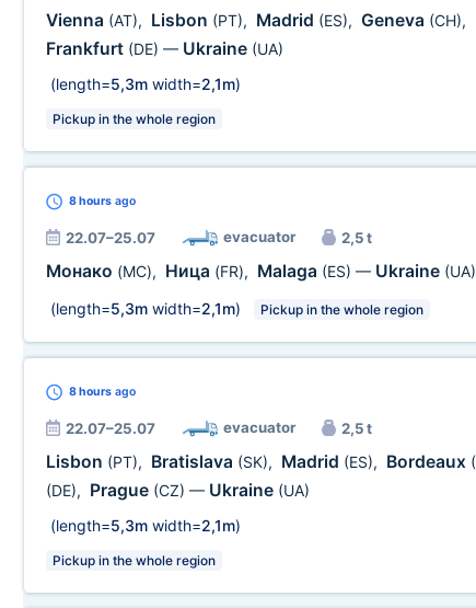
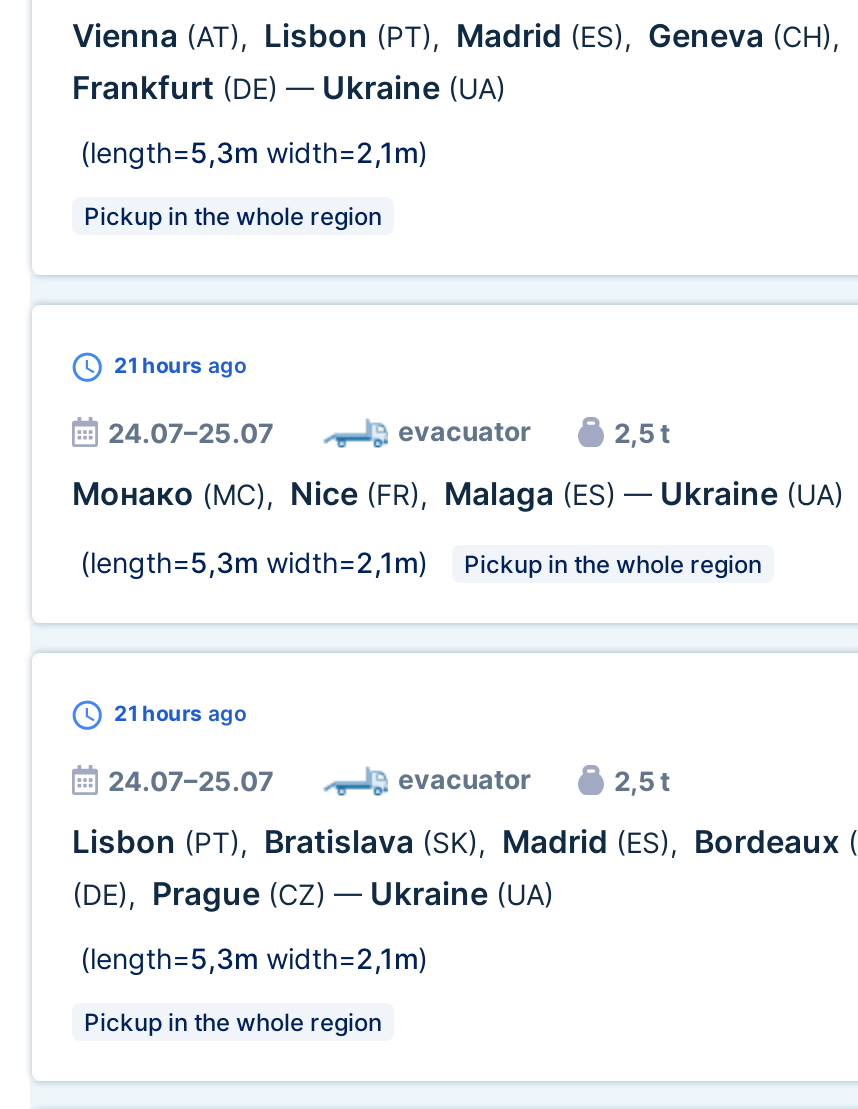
[69,194,136,208] 8 hours ago -> [114,353,246,379] 21 hours ago
[66,229,155,246] 22.07–25.07 -> [108,417,274,449] 24.07–25.07
[46,261,476,282] Монако (MC), Ница (FR), Malaga (ES) — Ukraine (UA) -> [72,475,844,513] Монако (MC), Nice (FR), Malaga (ES) — Ukraine (UA)
[69,385,136,399] 8 hours ago -> [114,701,246,727] 21 hours ago
[66,420,155,437] 22.07–25.07 -> [108,765,274,797] 24.07–25.07

